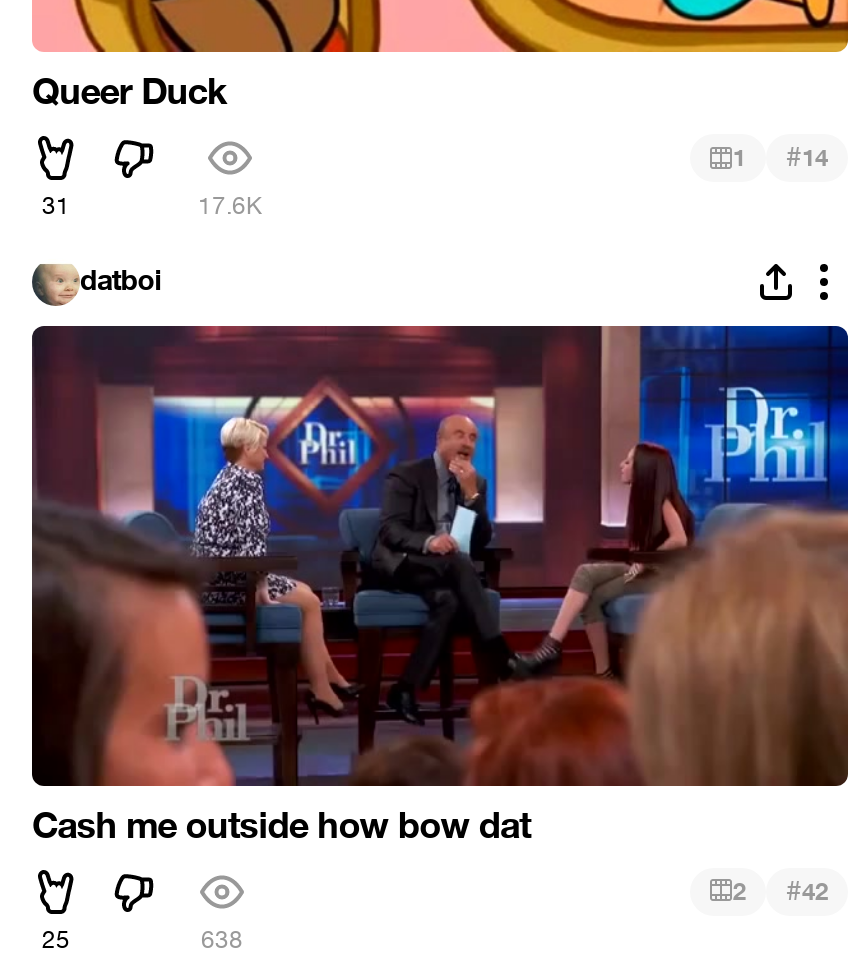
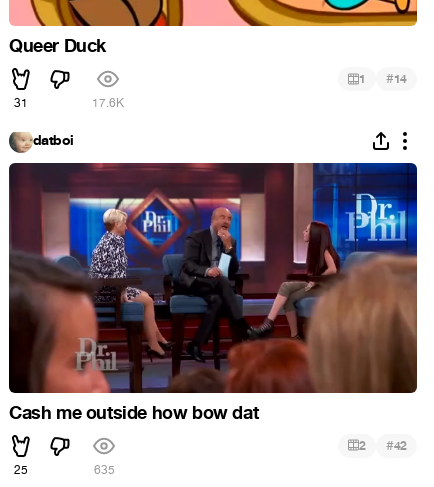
[201,924,243,956] 638 -> [93,462,114,478] 635

